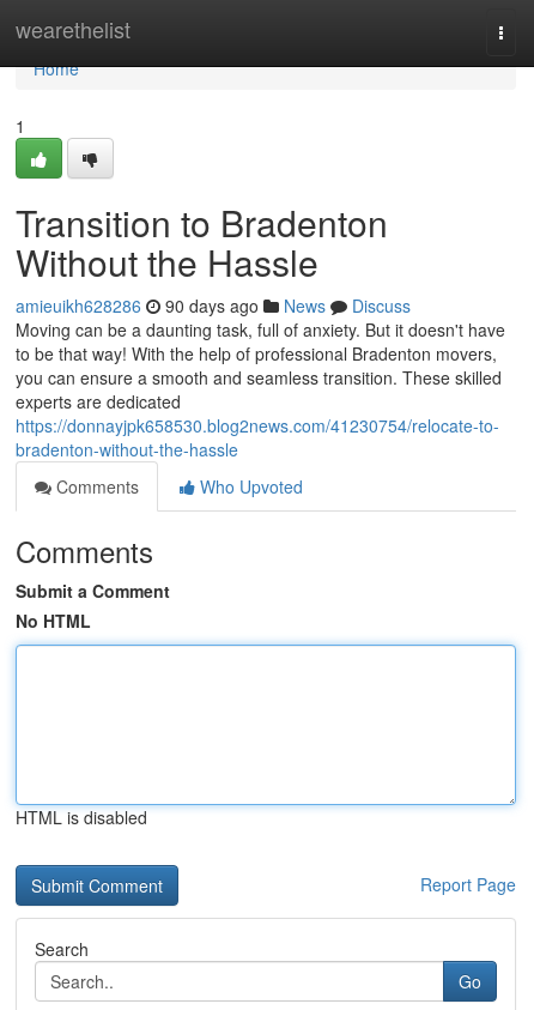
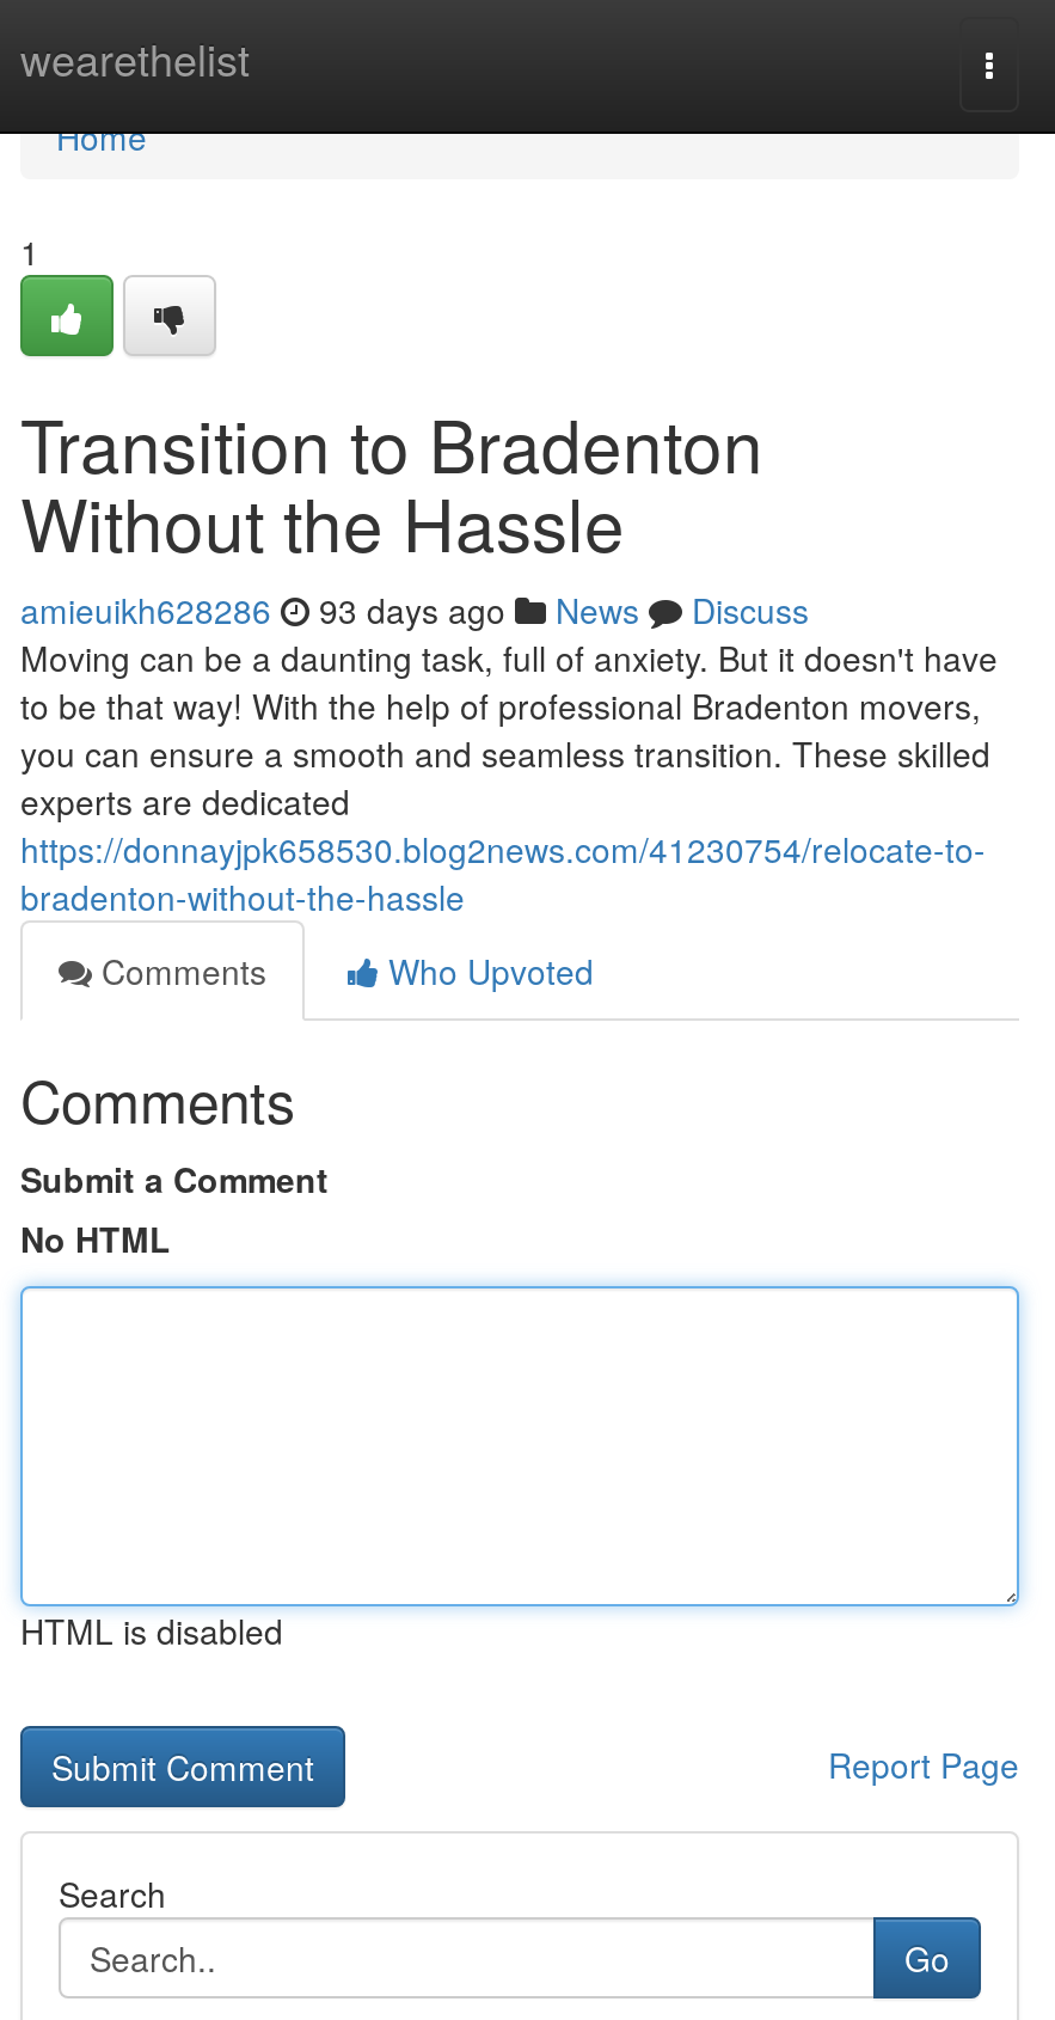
[16,294,411,317] amieuikh628286 90 days ago News Discuss -> [20,586,809,633] amieuikh628286 93 days ago News Discuss

